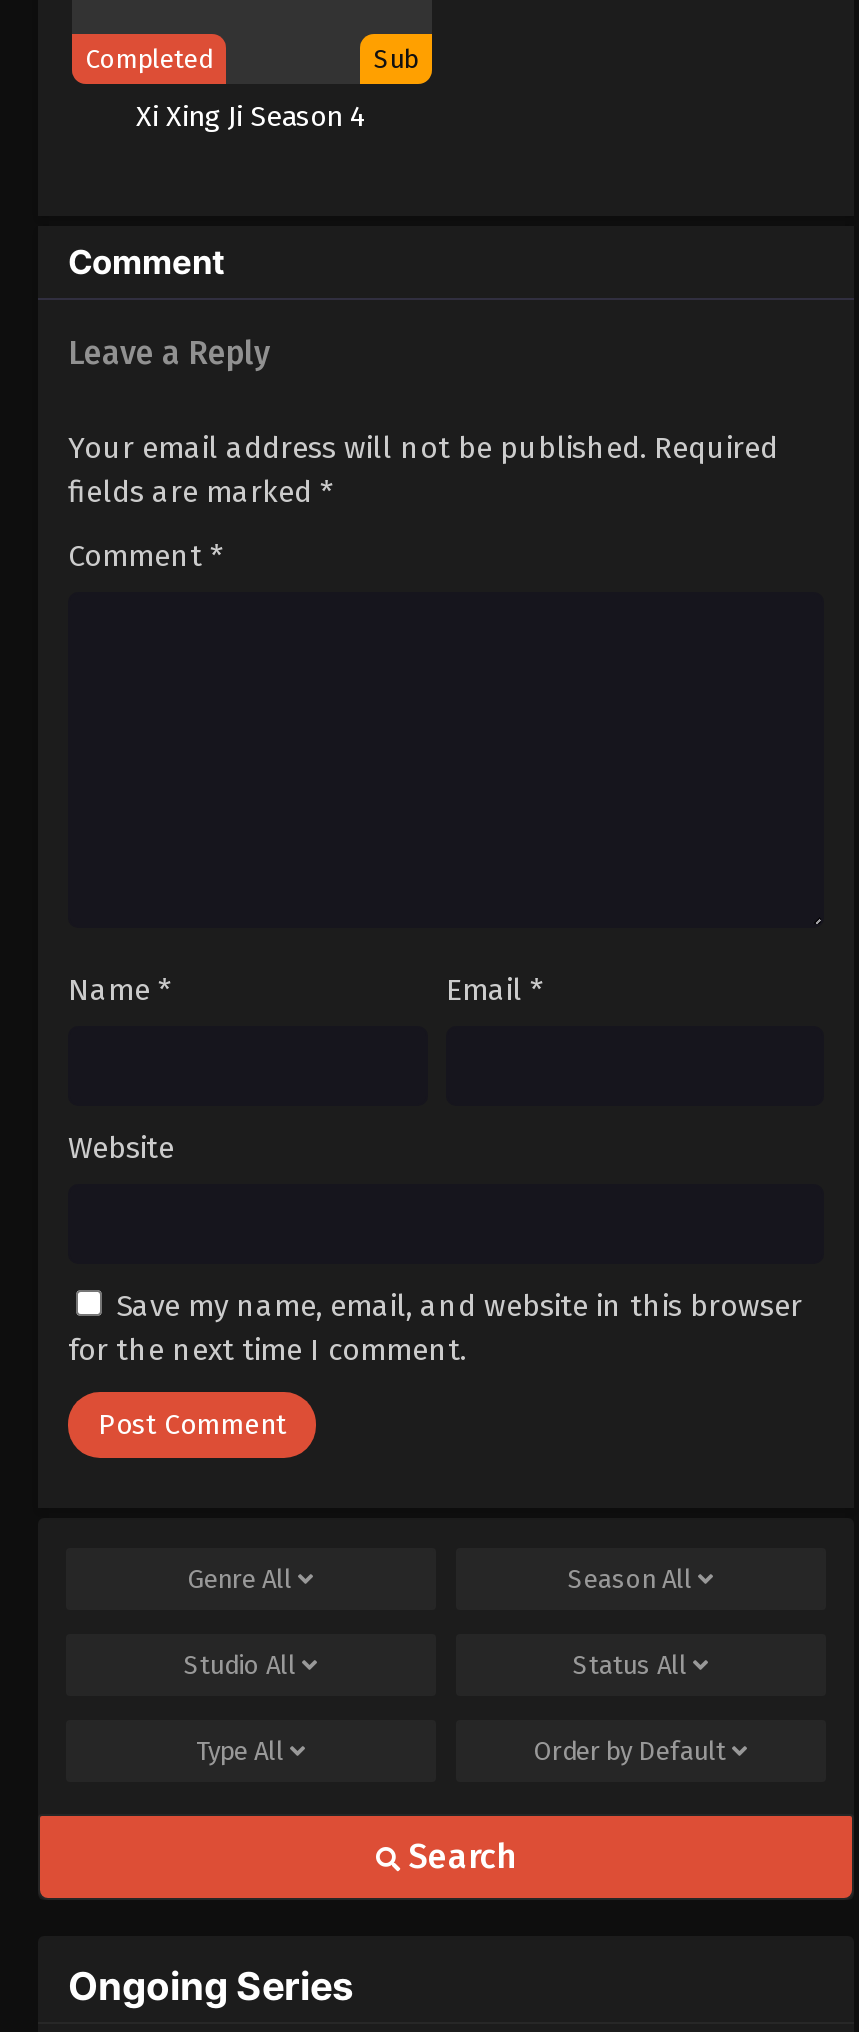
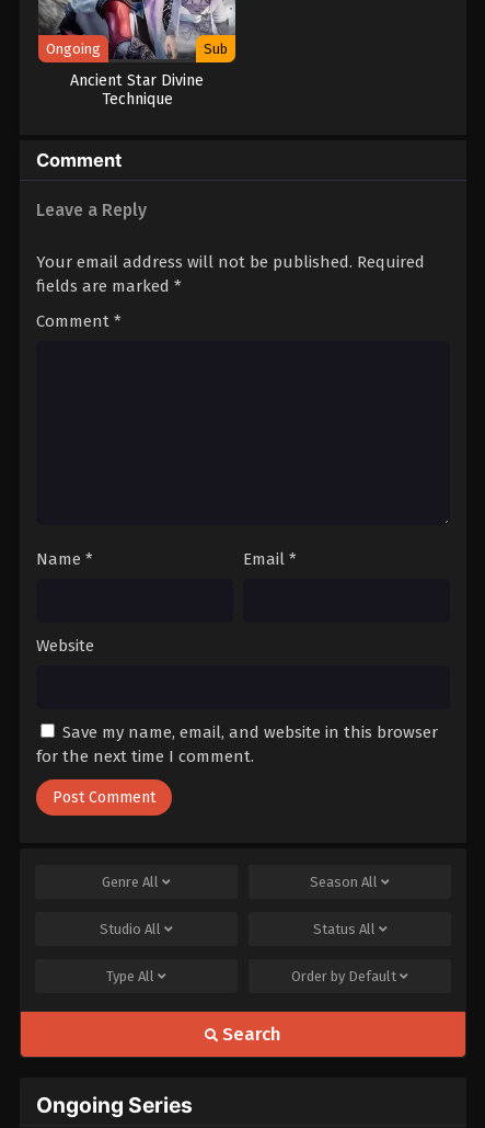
[86,44,212,74] Completed -> [46,41,101,57] Ongoing
[136,100,368,134] Xi Xing Ji Season 4 -> [70,71,204,109] Ancient Star Divine | Technique

